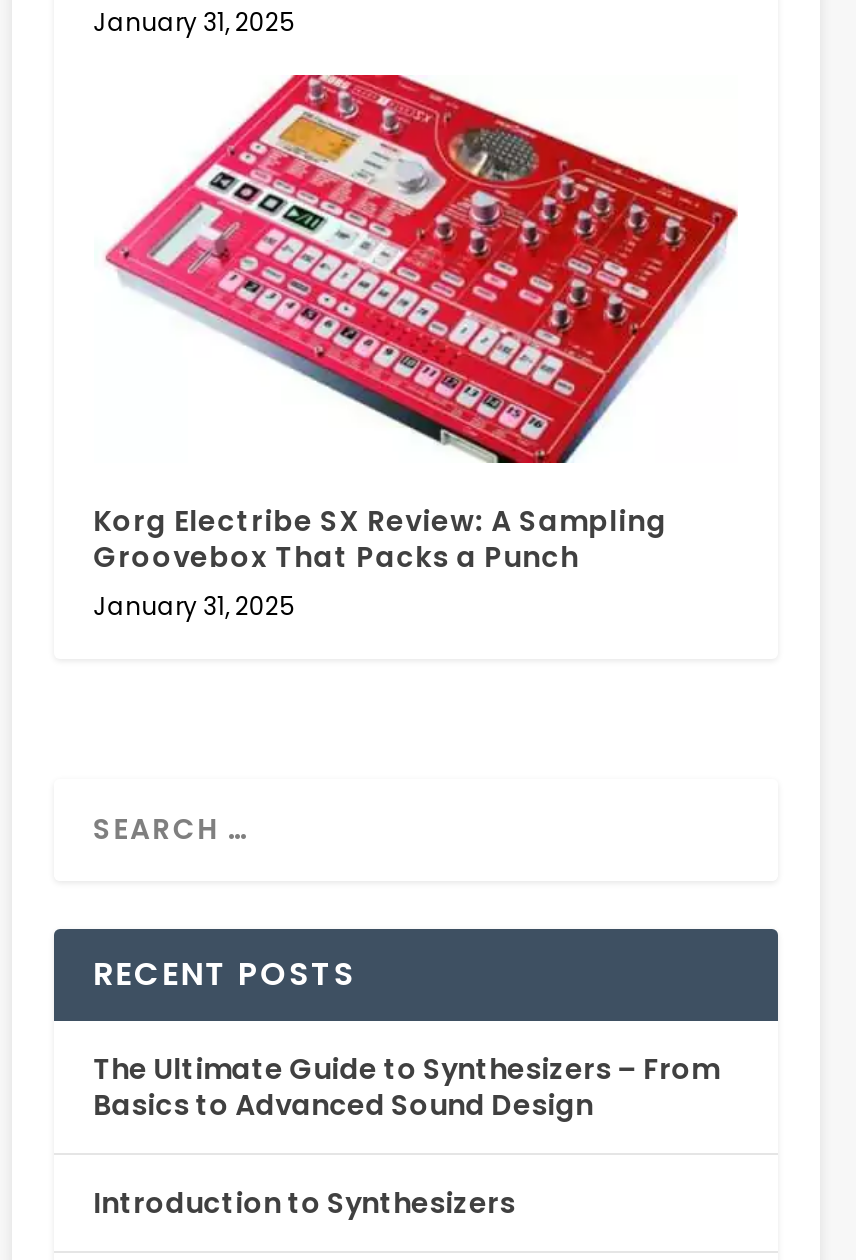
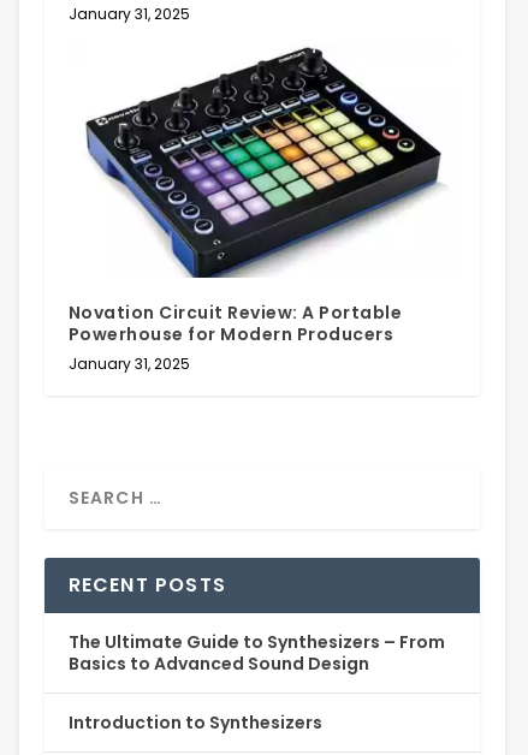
[93,72,740,577] [image] | Korg Electribe SX Review: A Sampling | Groovebox That Packs a Punch -> [68,44,455,347] [image] | Novation Circuit Review: A Portable | Powerhouse for Modern Producers

